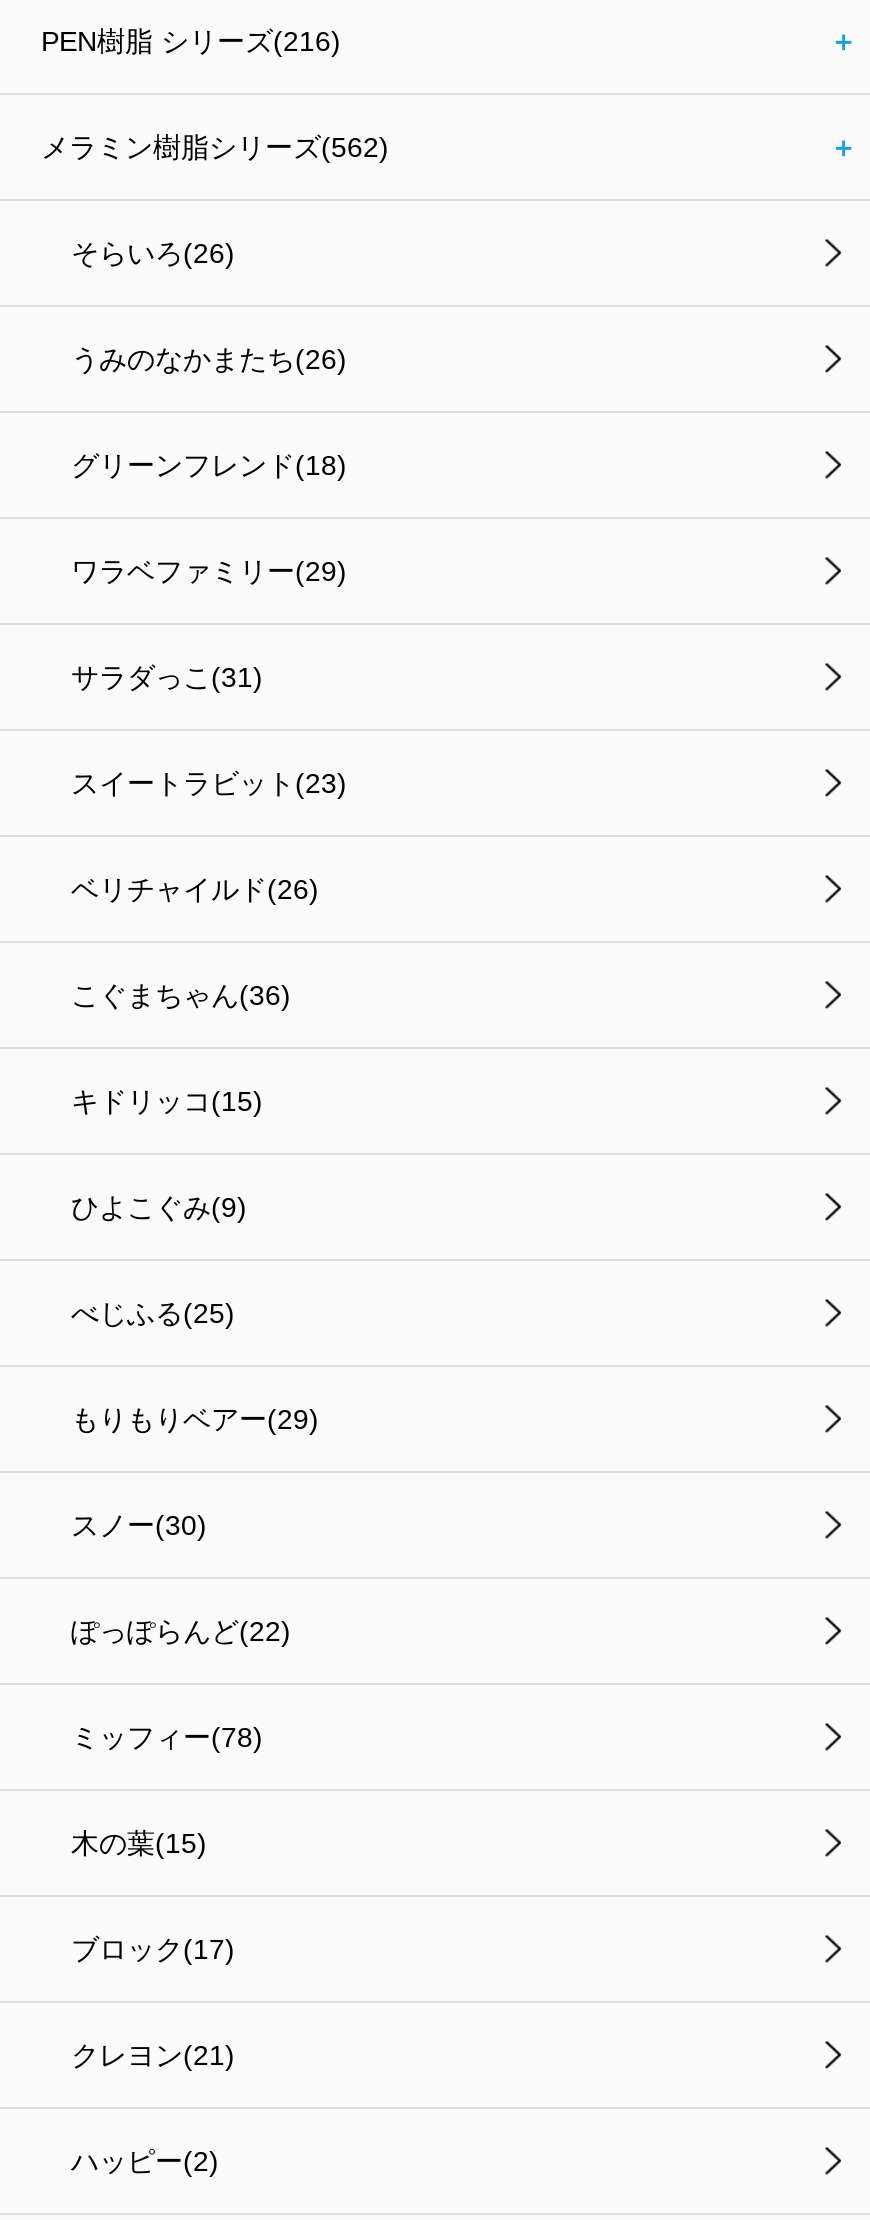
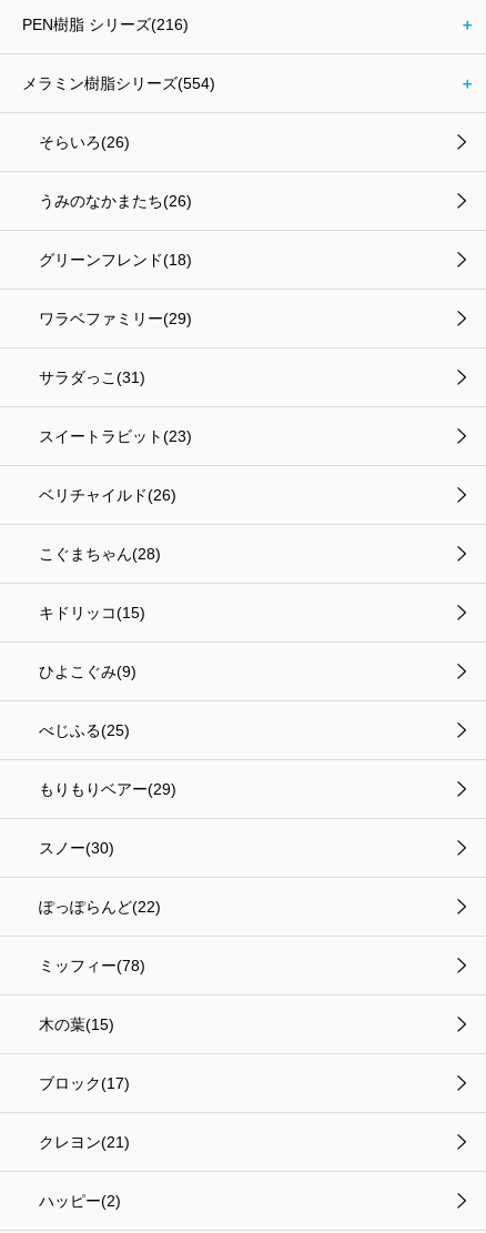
[41,131,389,163] メラミン樹脂シリーズ(562) -> [22,75,215,92] メラミン樹脂シリーズ(554)
[71,979,291,1011] こぐまちゃん(36) -> [39,545,161,563] こぐまちゃん(28)

